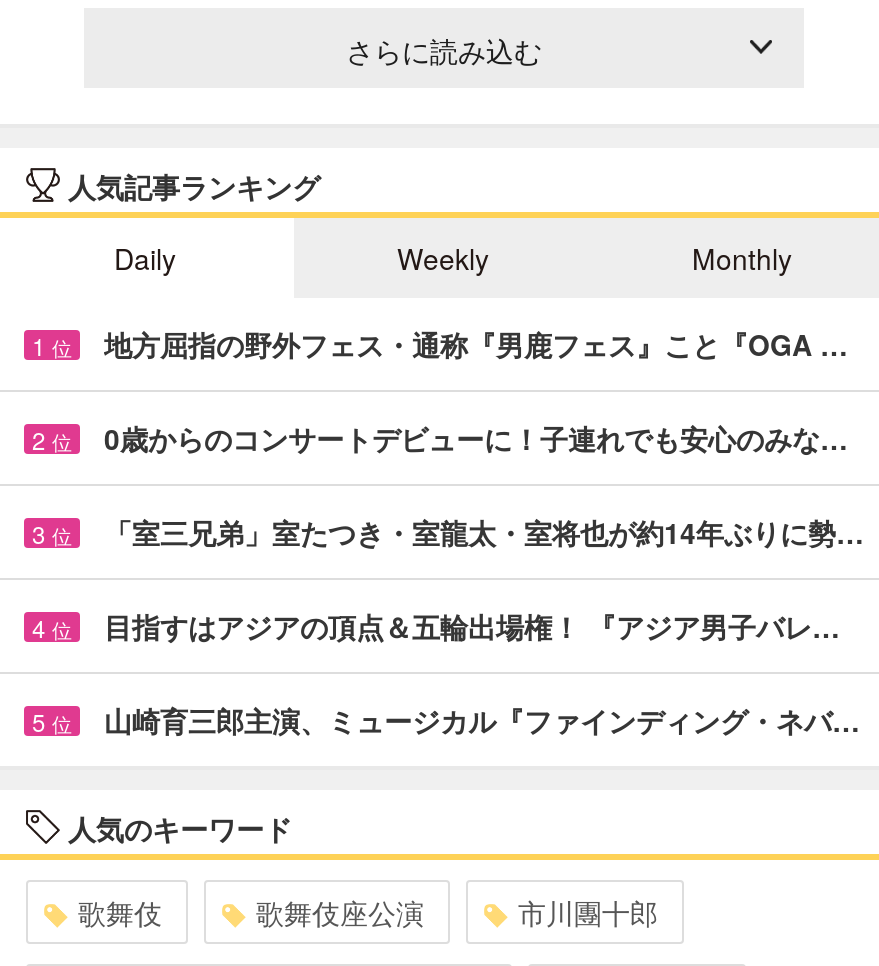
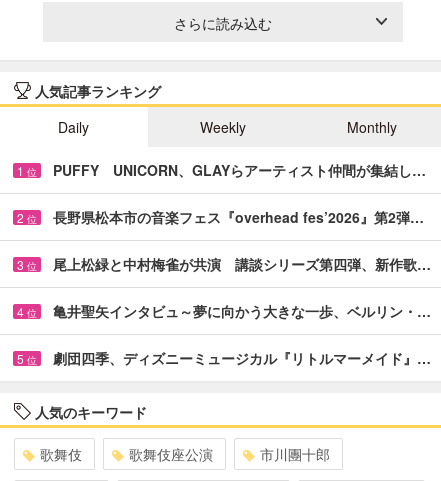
[104,324,848,364] 地方屈指の野外フェス・通称『男鹿フェス』こと『OGA … -> [53,160,426,180] PUFFY UNICORN、GLAYらアーティスト仲間が集結し…
[104,418,848,458] 0歳からのコンサートデビューに！子連れでも安心のみな… -> [53,207,424,227] 長野県松本市の音楽フェス『overhead fes’2026』第2弾…
[104,512,864,552] 「室三兄弟」室たつき・室龍太・室将也が約14年ぶりに勢… -> [53,254,431,274] 尾上松緑と中村梅雀が共演 講談シリーズ第四弾、新作歌…
[104,606,840,646] 目指すはアジアの頂点＆五輪出場権！ 『アジア男子バレ… -> [53,301,431,321] 亀井聖矢インタビュ～夢に向かう大きな一歩、ベルリン・…
[104,700,860,740] 山崎育三郎主演、ミュージカル『ファインディング・ネバ… -> [53,348,431,368] 劇団四季、ディズニーミュージカル『リトルマーメイド』…

